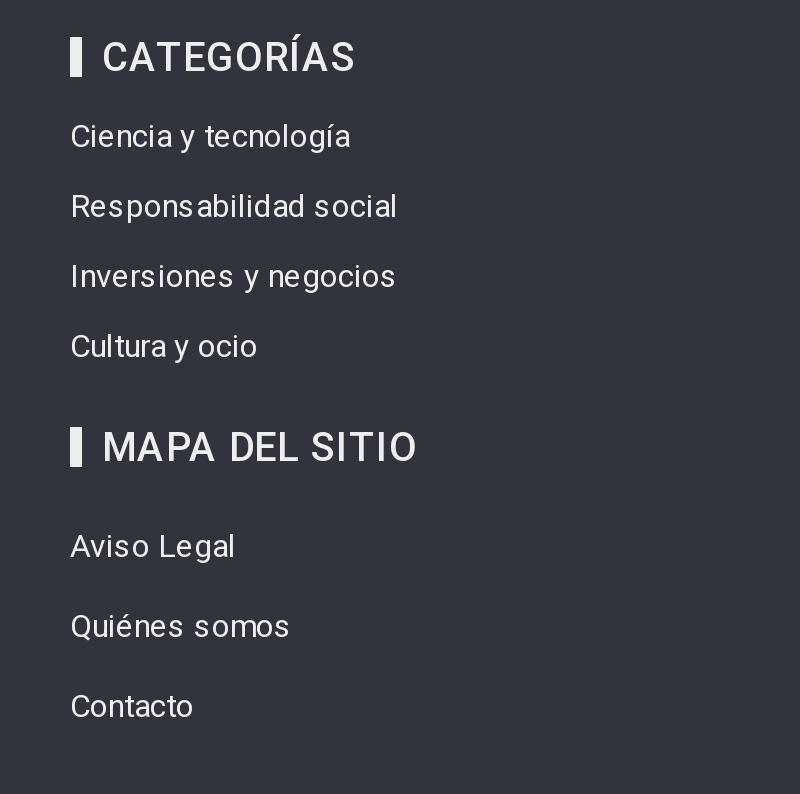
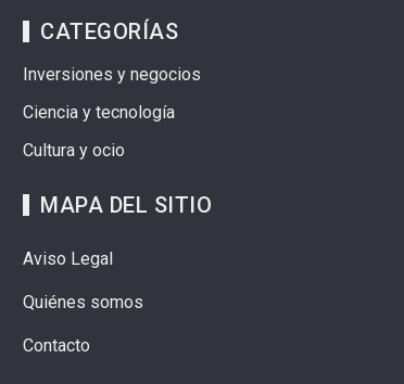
moved [70,116,350,154] -> [23,102,175,122]: Ciencia y tecnología
[70,186,398,224] Responsabilidad social -> none
moved [70,256,398,294] -> [23,64,201,84]: Inversiones y negocios

